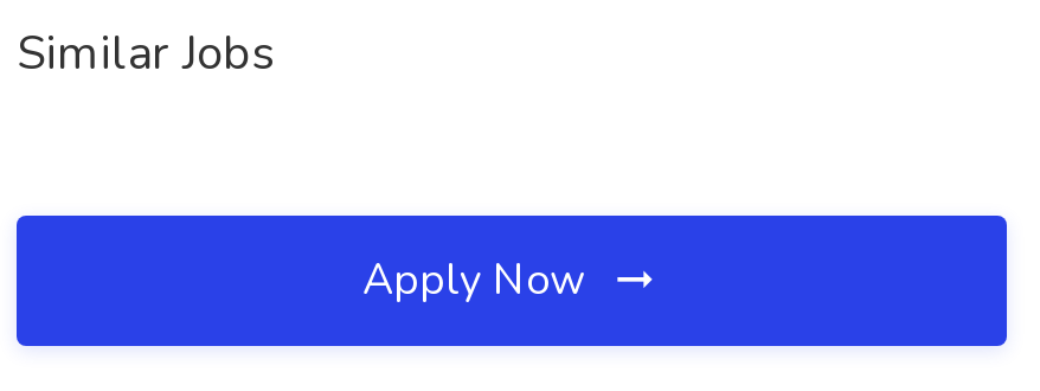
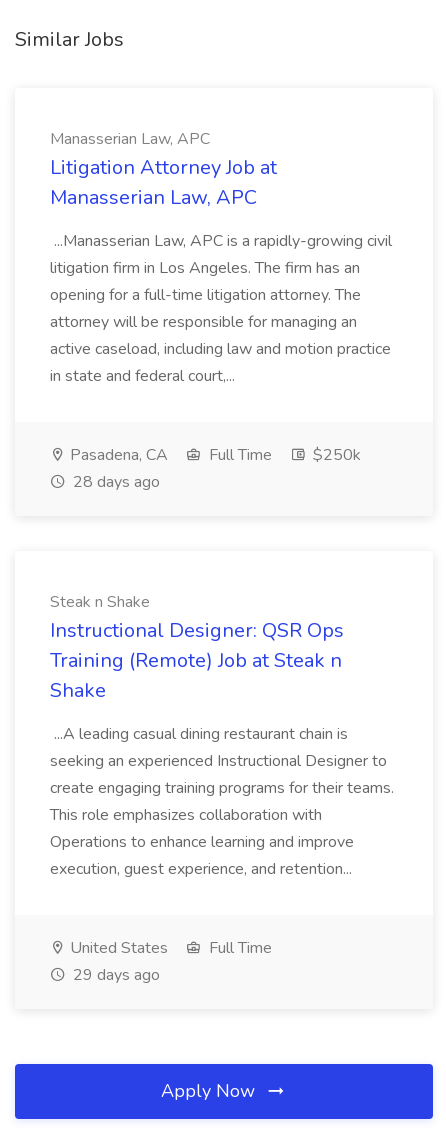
none -> [50,128,392,387] Manasserian Law, APC | Litigation Attorney Job at | Manasserian Law, APC | ...Manasserian Law, APC is a rapidly-growing civil | litigation firm in Los Angeles. The firm has an | opening for a full-time litigation attorney. The | attorney will be responsible for managing an | active caseload, including law and motion practice | in state and federal court,...
none -> [50,591,394,880] Steak n Shake | Instructional Designer: QSR Ops | Training (Remote) Job at Steak n | Shake | ...A leading casual dining restaurant chain is | seeking an experienced Instructional Designer to | create engaging training programs for their teams. | This role emphasizes collaboration with | Operations to enhance learning and improve | execution, guest experience, and retention...
none -> [66,444,361,493] Pasadena, CA | Full Time | $250k | 28 days ago
none -> [66,937,272,986] United States | Full Time | 29 days ago

